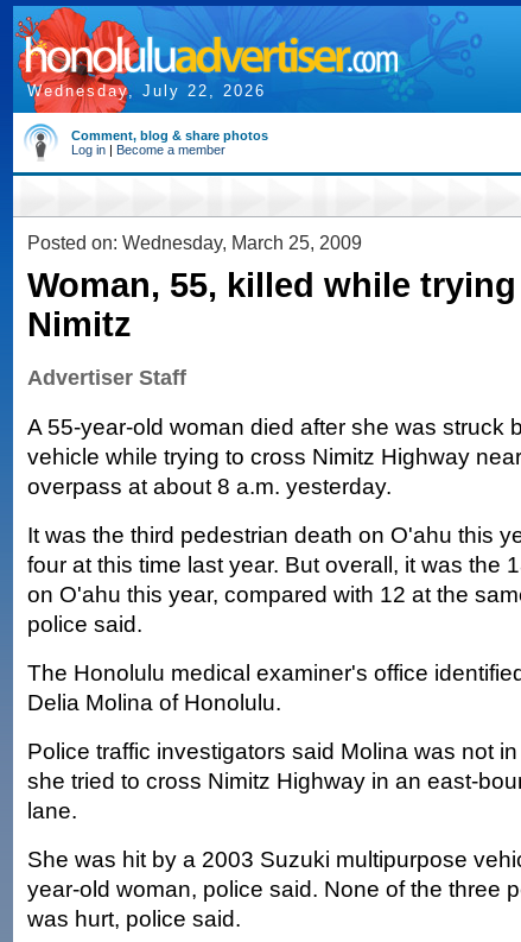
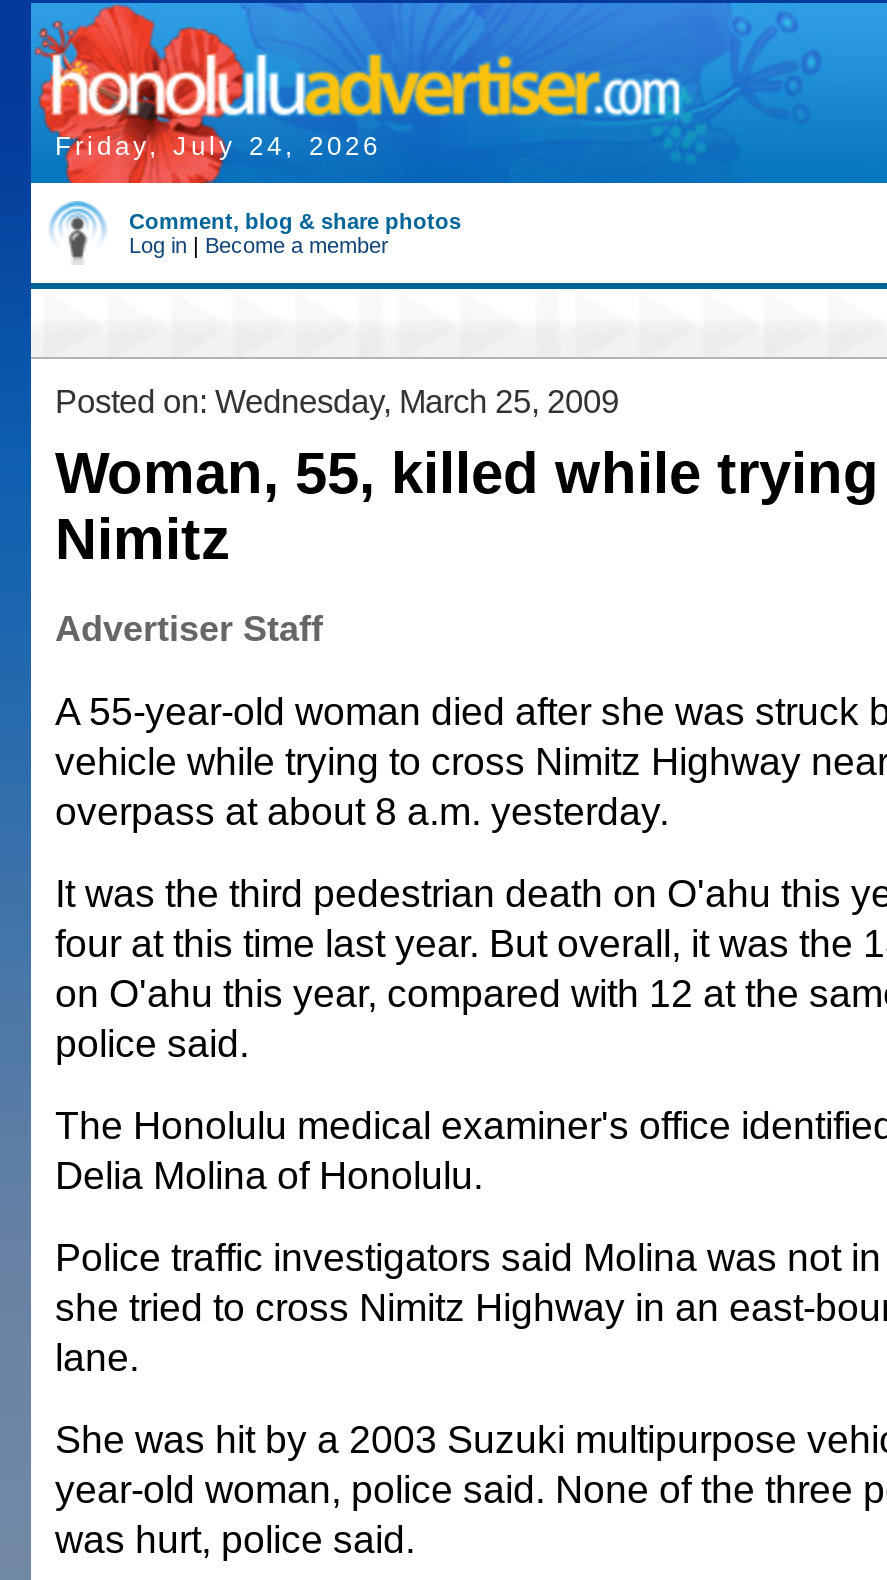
[27,82,266,100] Wednesday, July 22, 2026 -> [55,131,381,161] Friday, July 24, 2026

